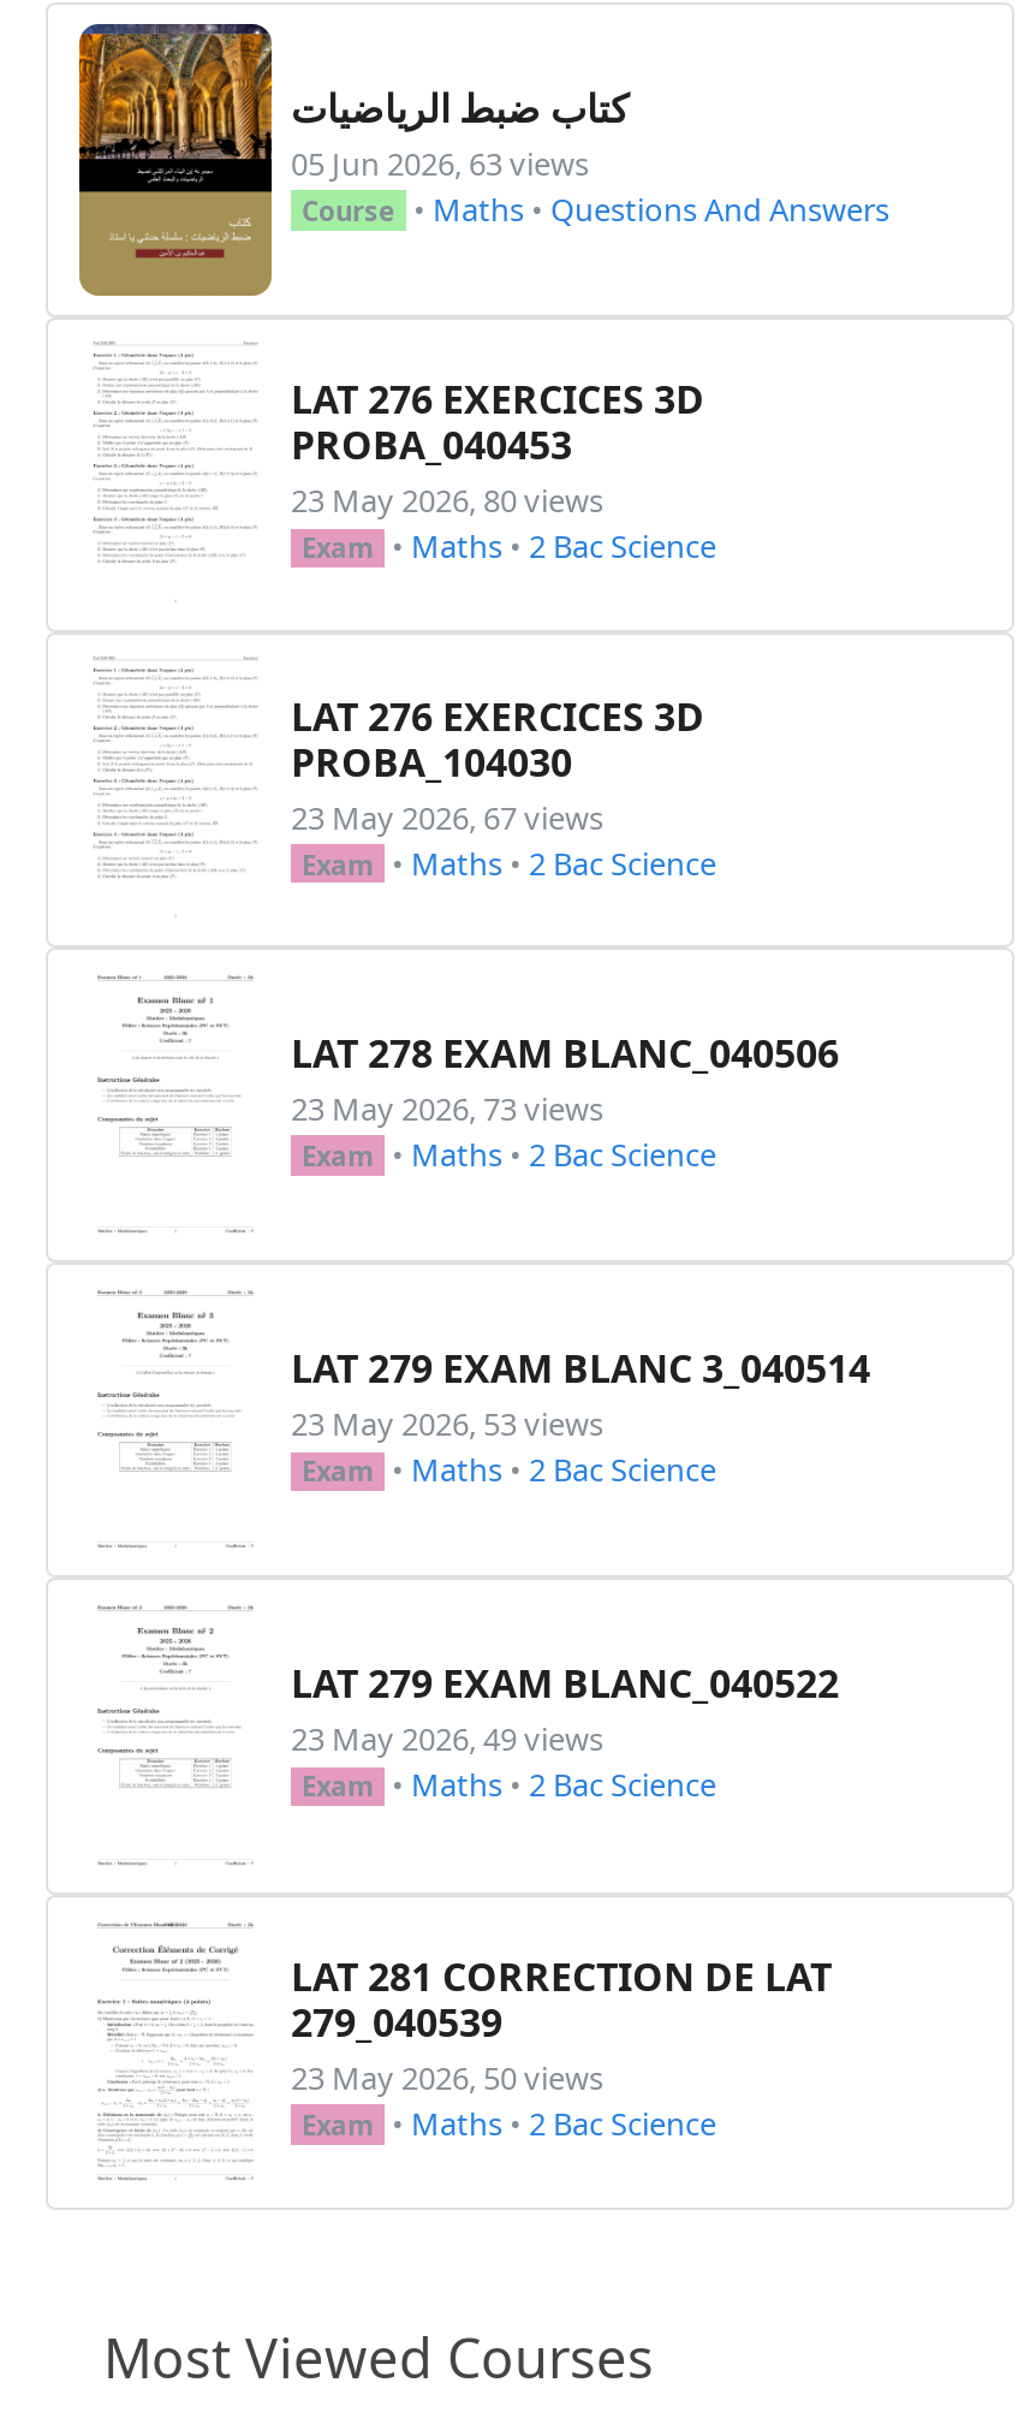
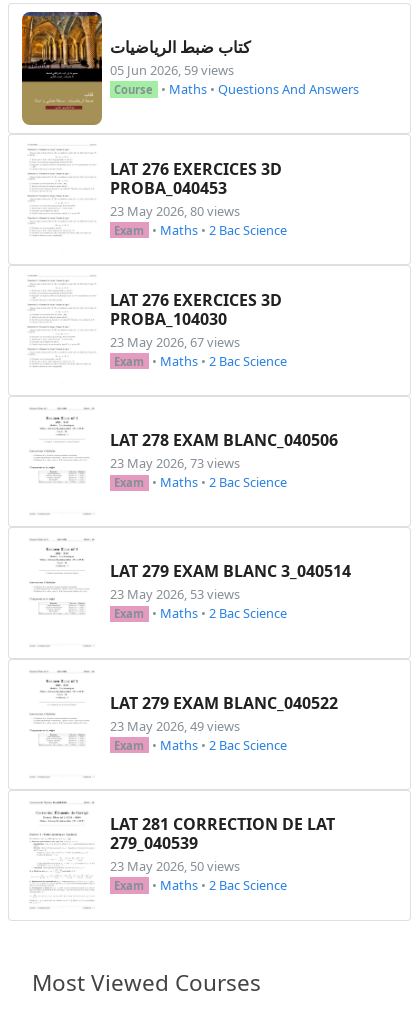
[291,142,589,185] 05 Jun 2026, 63 views -> [110,61,234,79] 05 Jun 2026, 59 views

